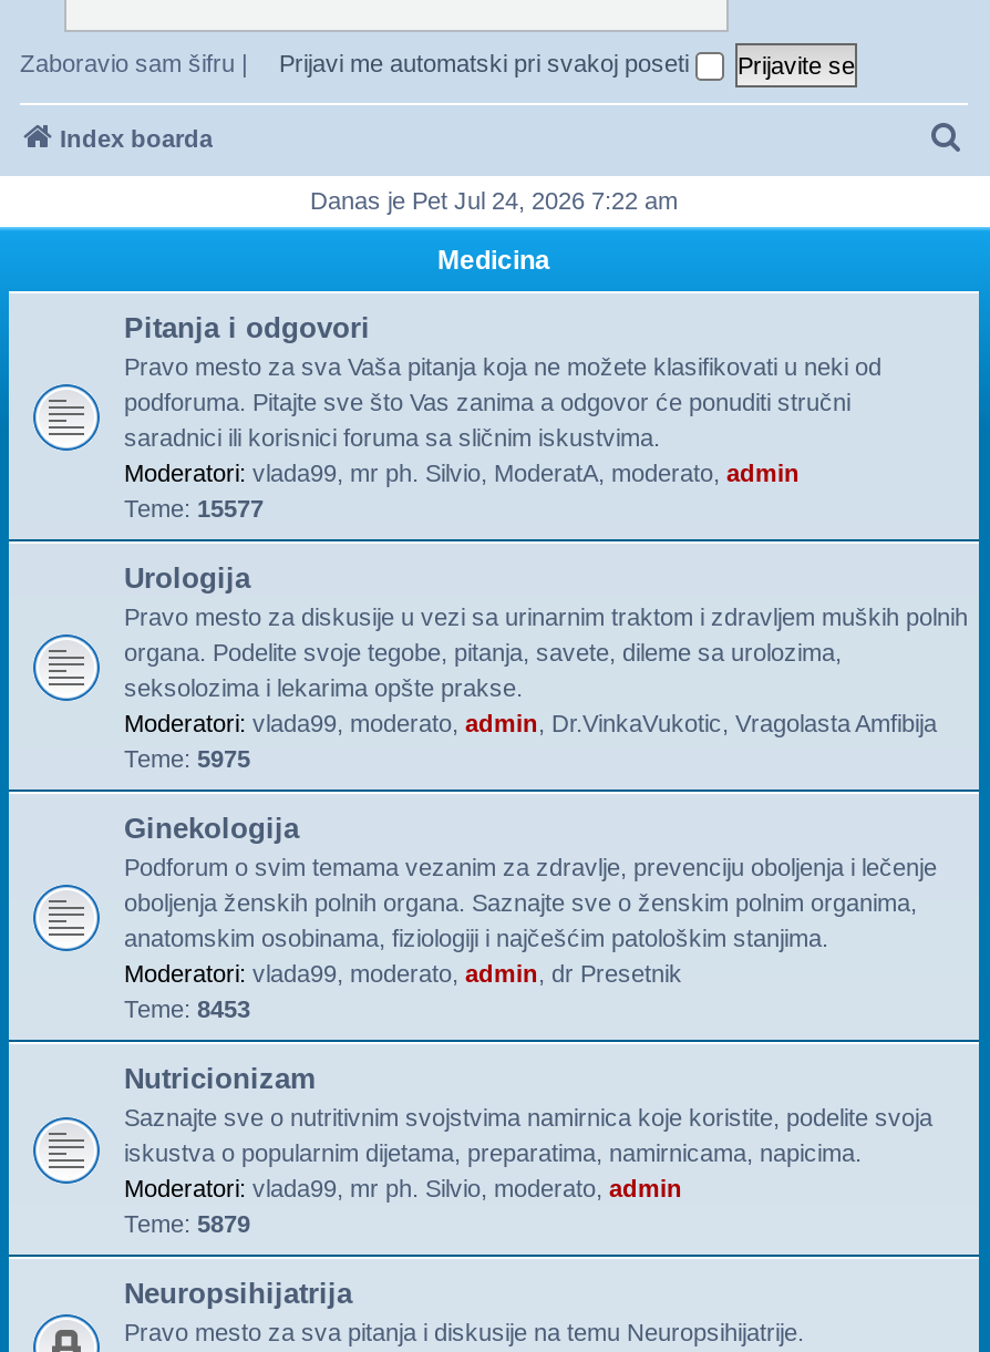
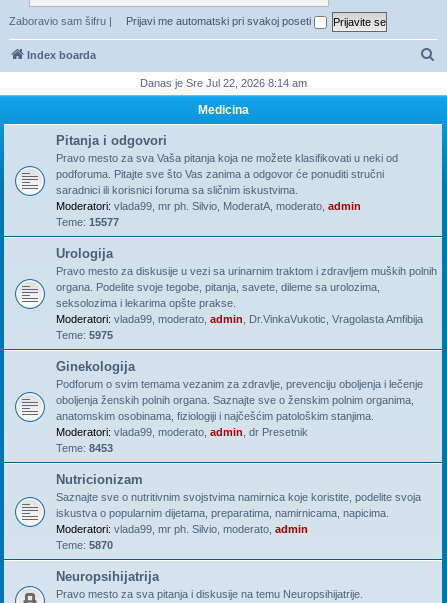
[310,187,678,213] Danas je Pet Jul 24, 2026 7:22 am -> [139,77,306,89] Danas je Sre Jul 22, 2026 8:14 am
[124,1210,250,1237] Teme: 5879 -> [56,539,113,551] Teme: 5870

